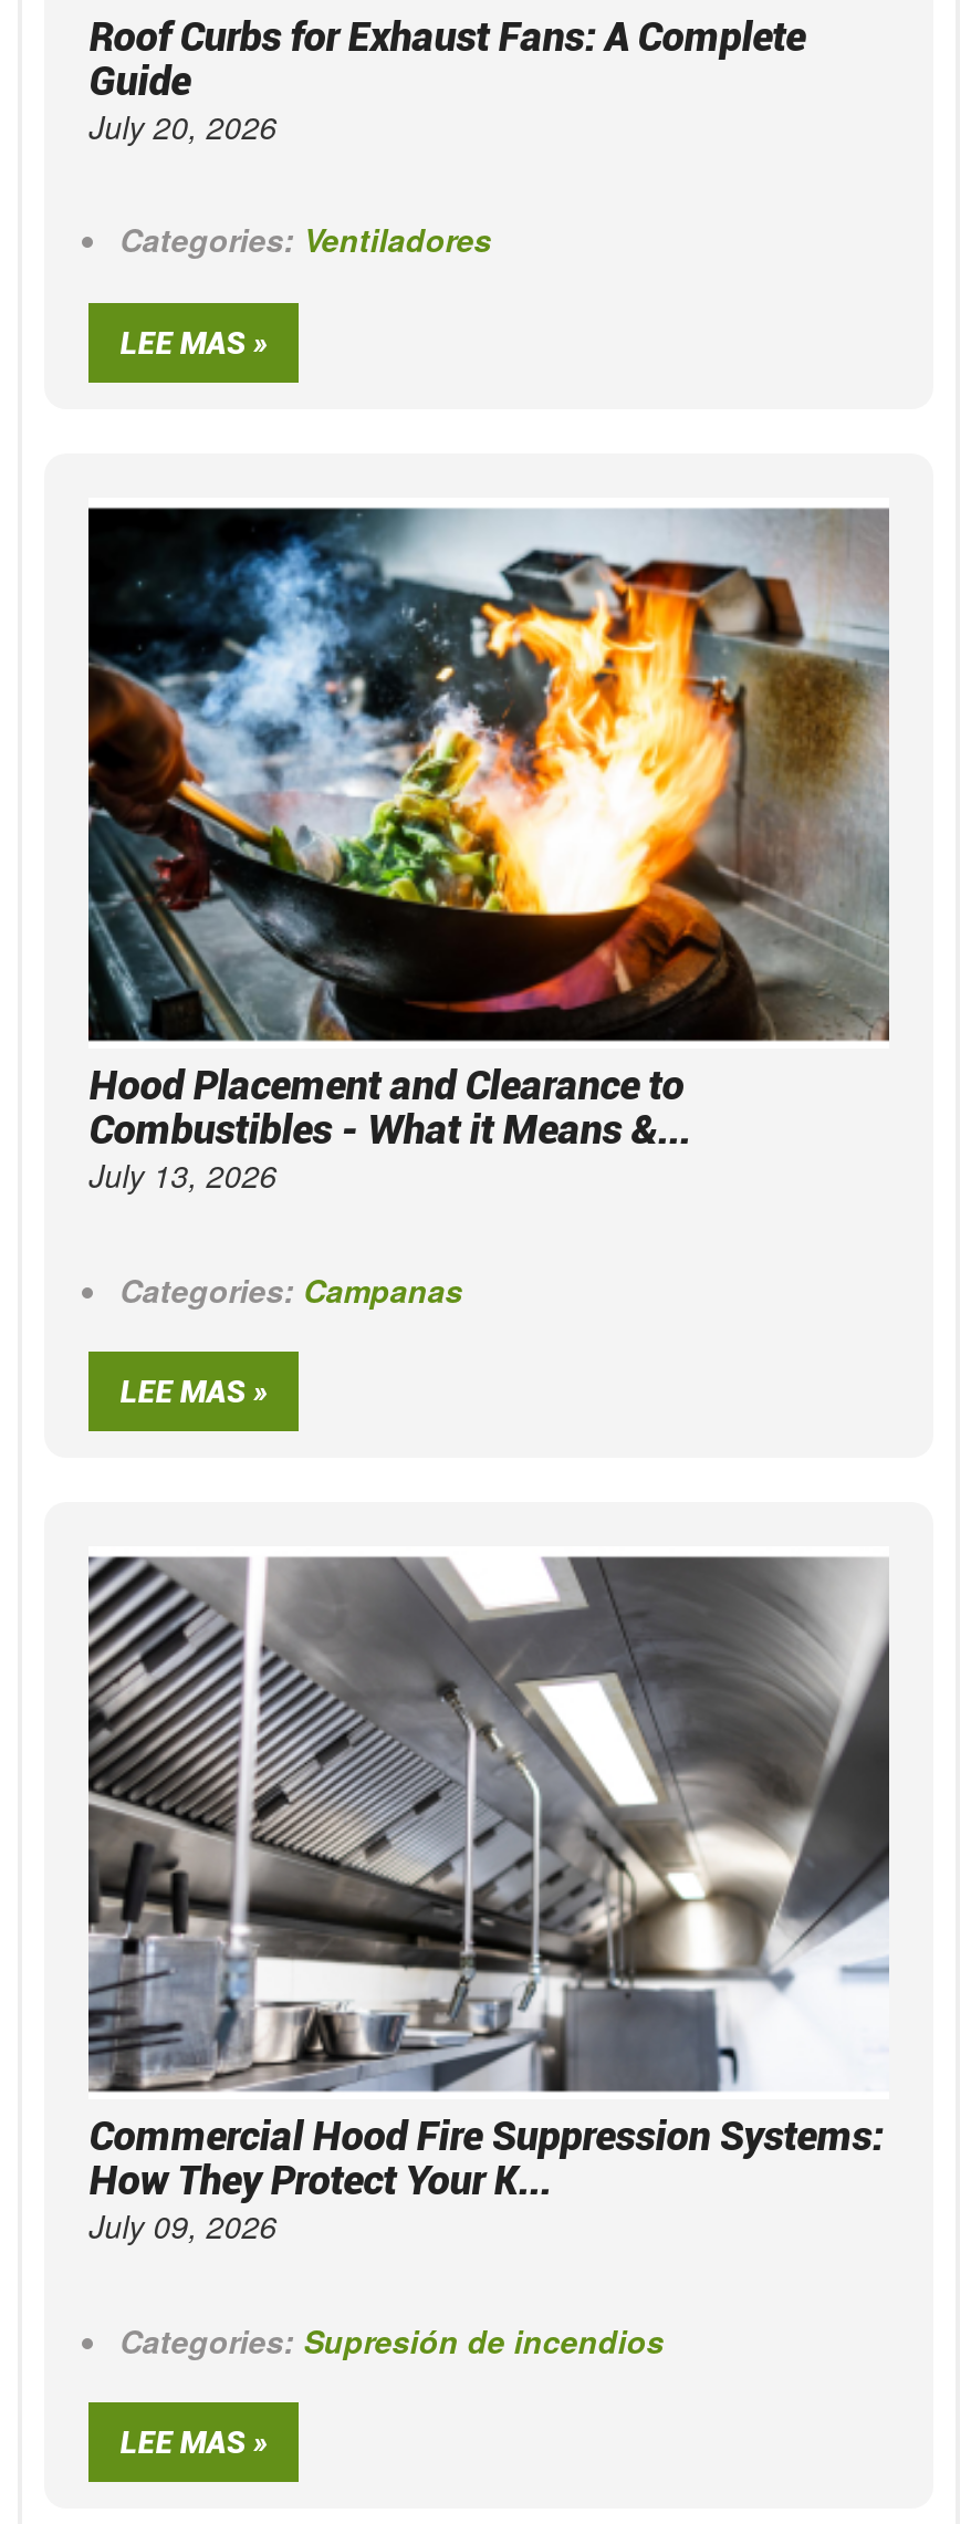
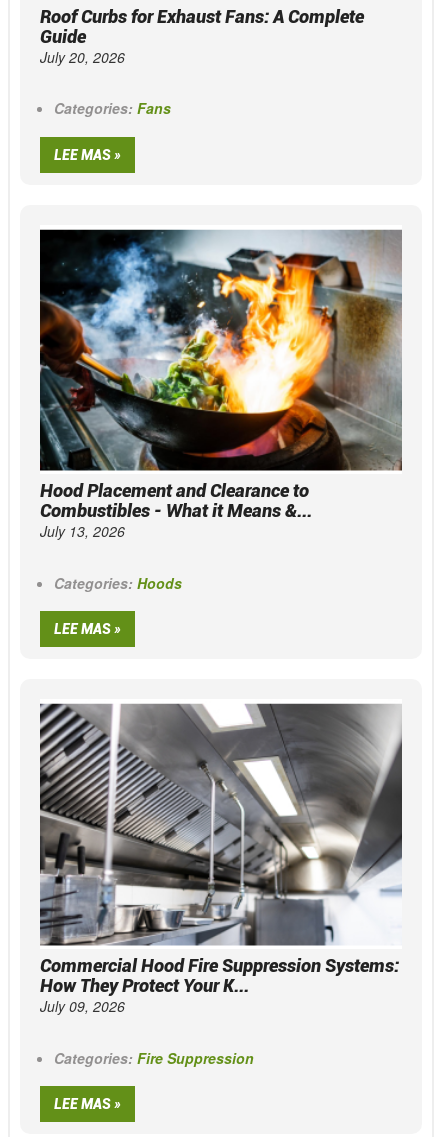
[120,217,491,261] Categories: Ventiladores -> [54,98,171,118] Categories: Fans
[120,1267,463,1312] Categories: Campanas -> [54,573,182,593] Categories: Hoods
[120,2318,664,2362] Categories: Supresión de incendios -> [54,1048,254,1068] Categories: Fire Suppression

